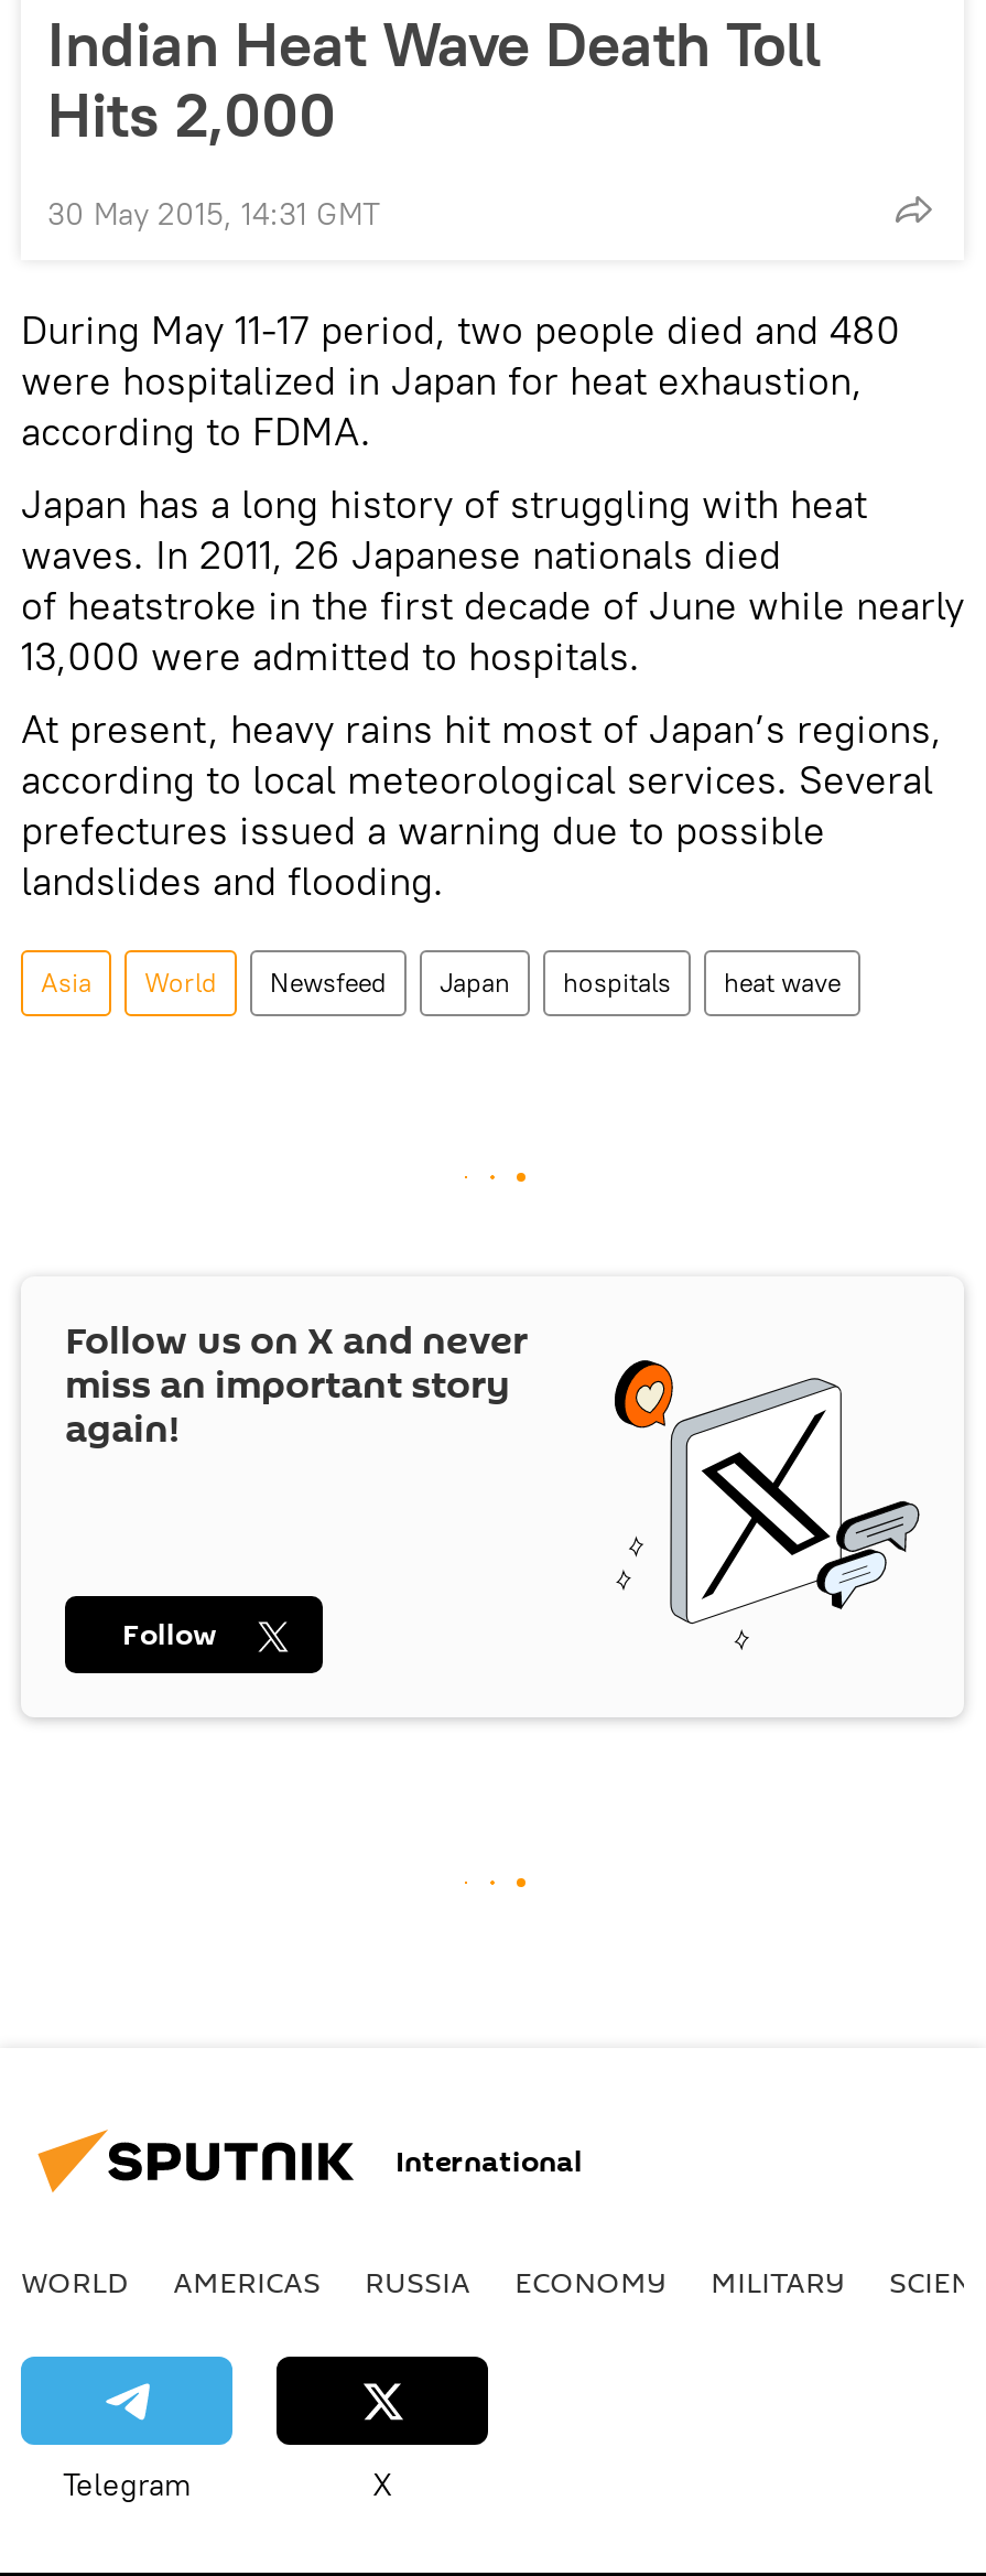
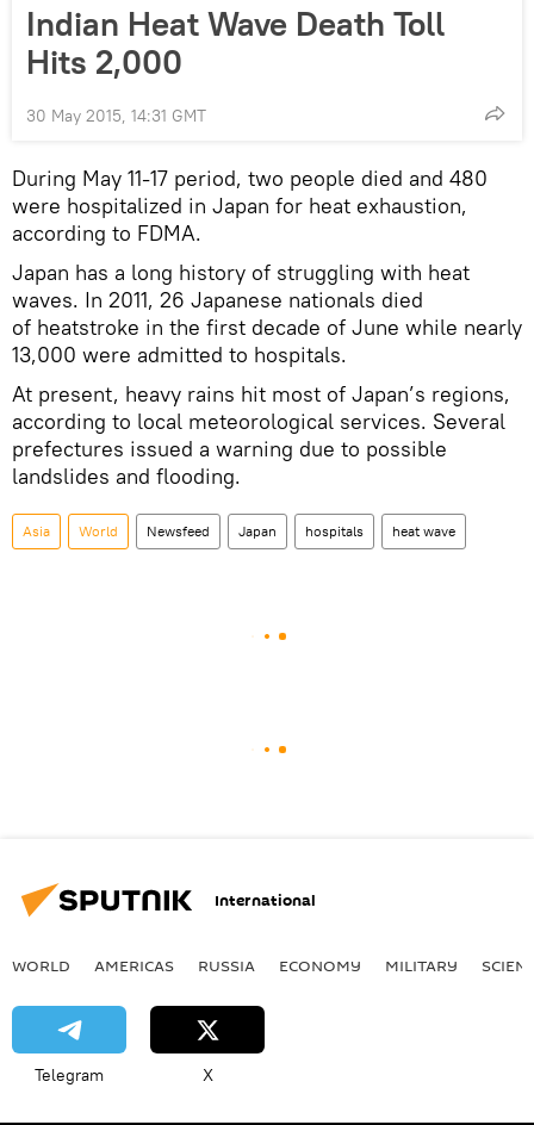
[65,1315,922,1651] [image] | Follow us on X and never | miss an important story | again! -> none
[122,1615,217,1656] Follow -> none

